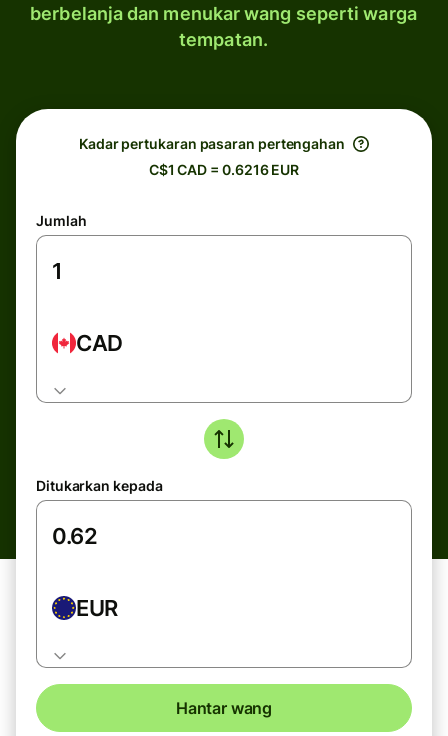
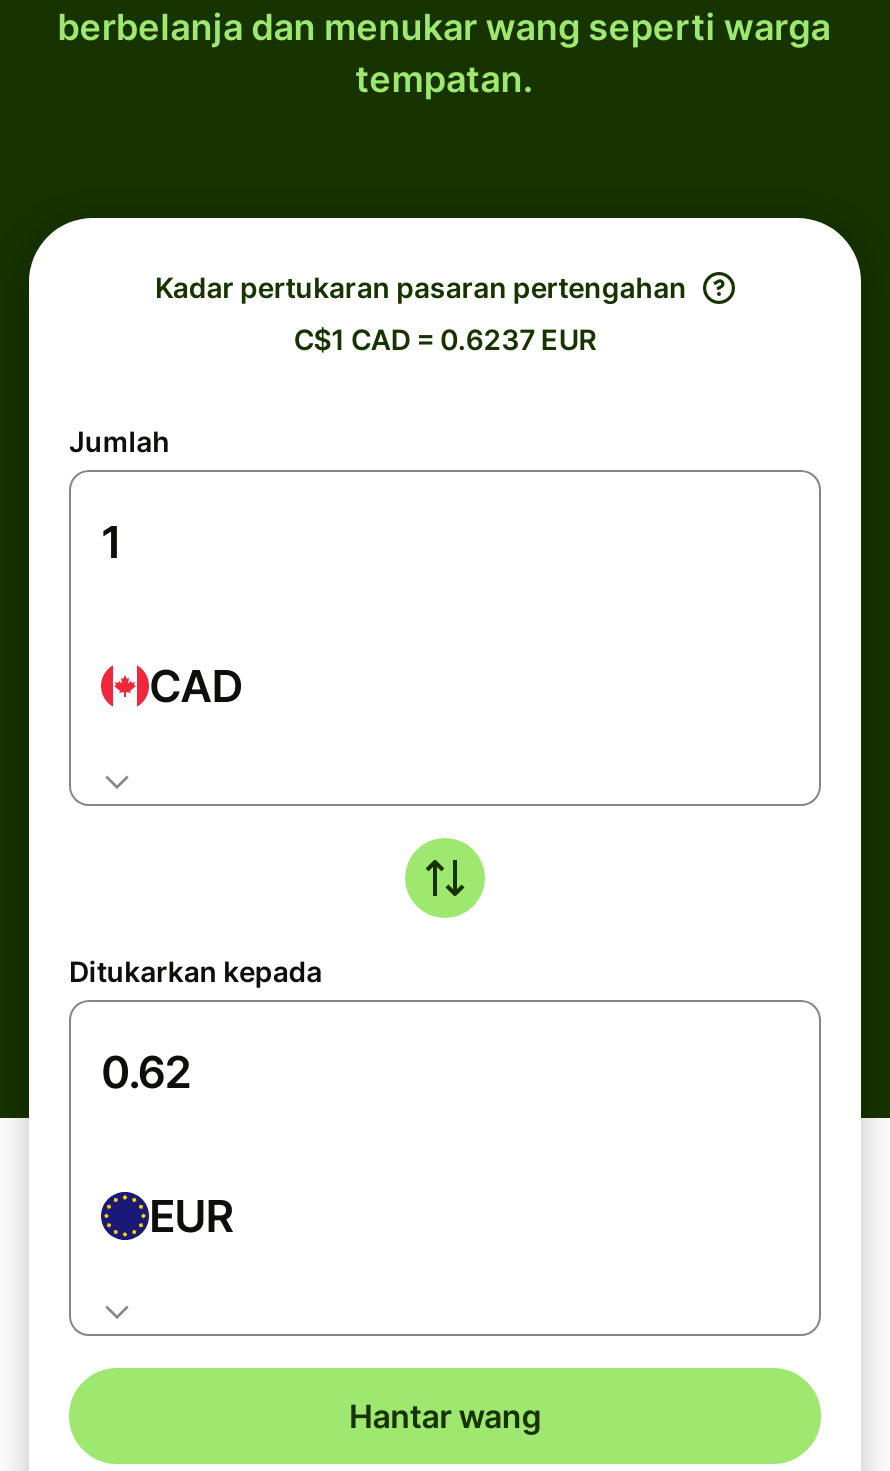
[149,161,299,178] C$1 CAD = 0.6216 EUR -> [294,322,596,356] C$1 CAD = 0.6237 EUR

